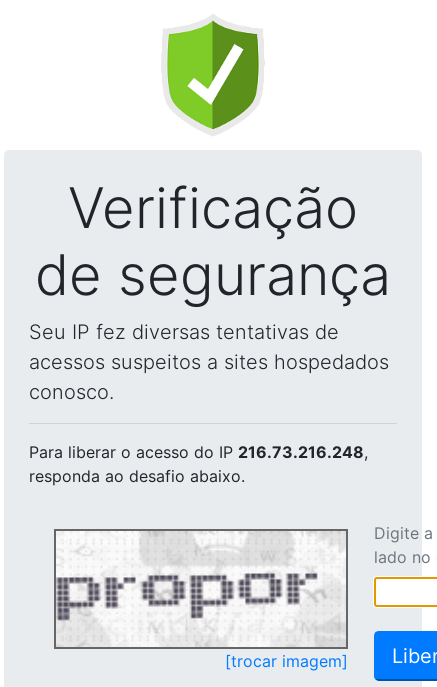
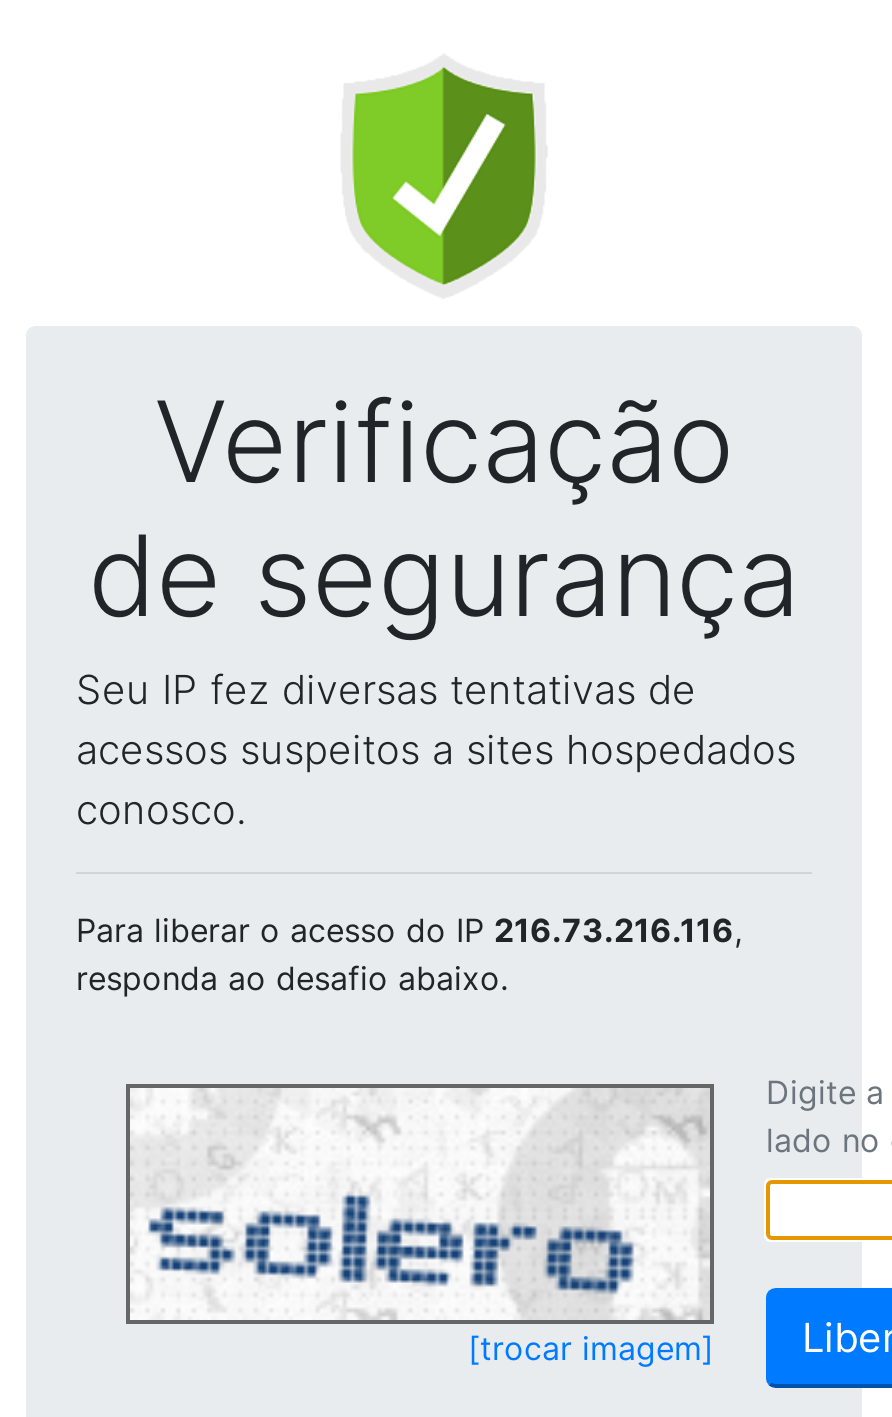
[29,442,368,462] Para liberar o acesso do IP 216.73.216.248, -> [76,910,742,950] Para liberar o acesso do IP 216.73.216.116,
[57,533,345,645] [image] -> [130,1090,706,1316] [image]

